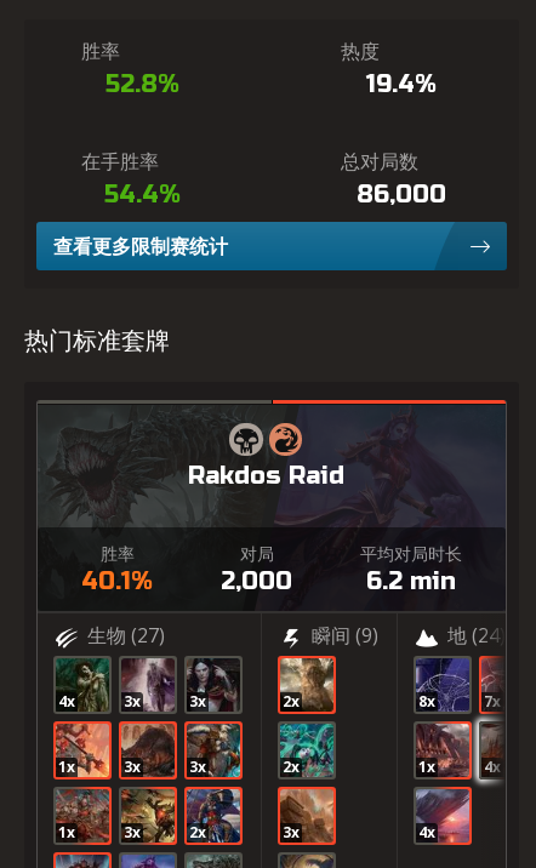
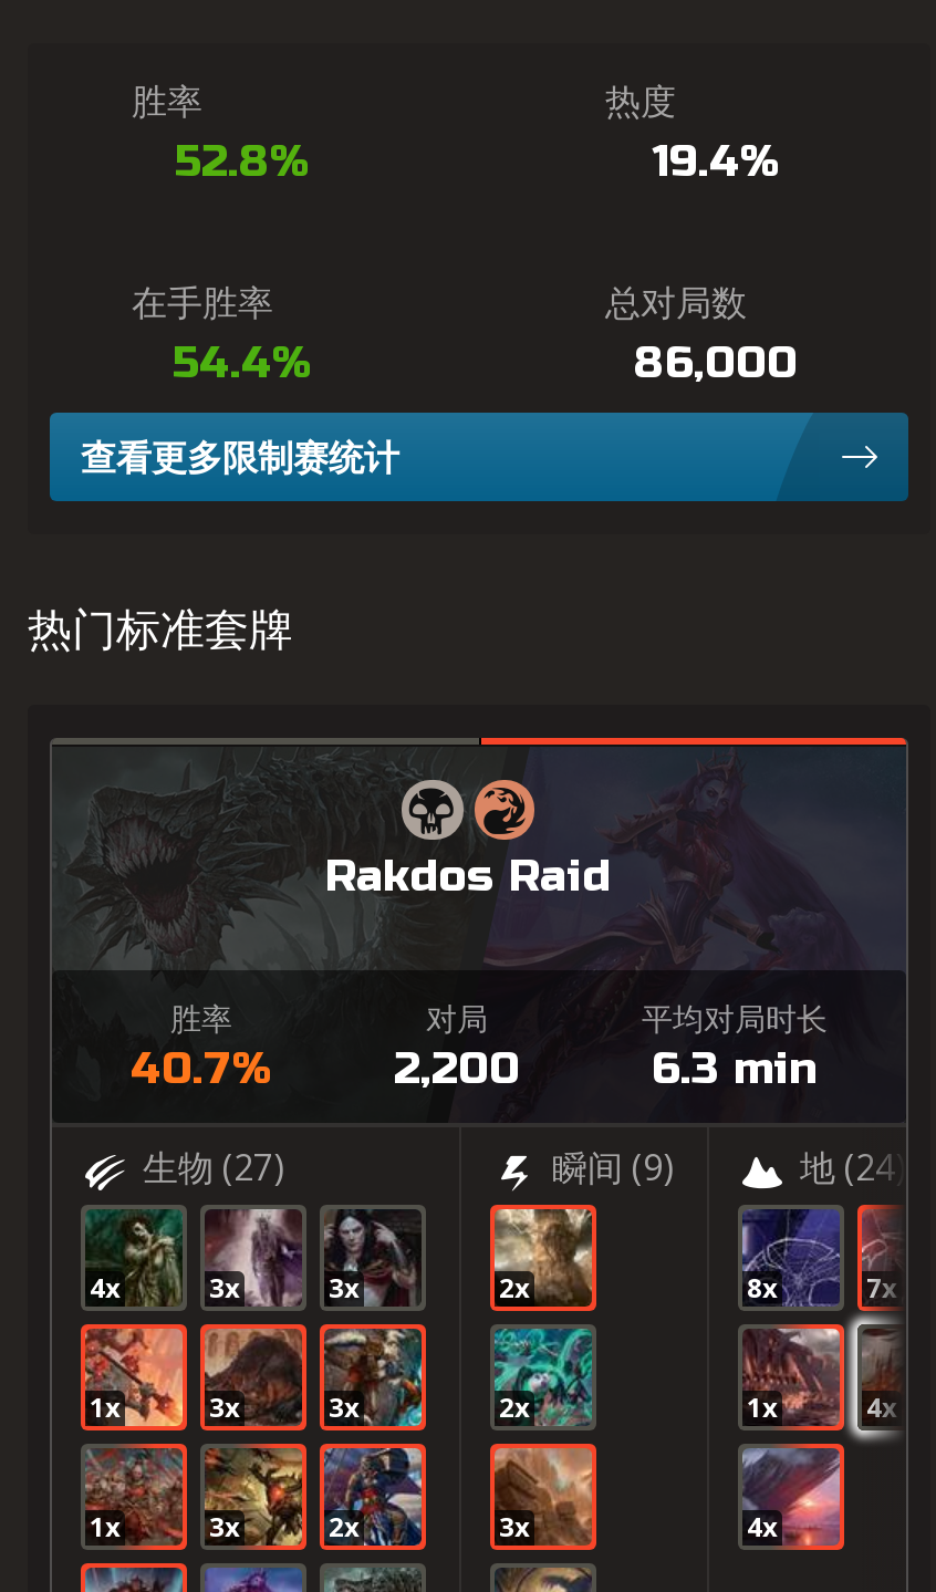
[81,566,153,596] 40.1% -> [131,1041,272,1096] 40.7%
[221,566,292,596] 2,000 -> [394,1041,520,1096] 2,200
[366,566,456,596] 6.2 min -> [652,1041,818,1096] 6.3 min

